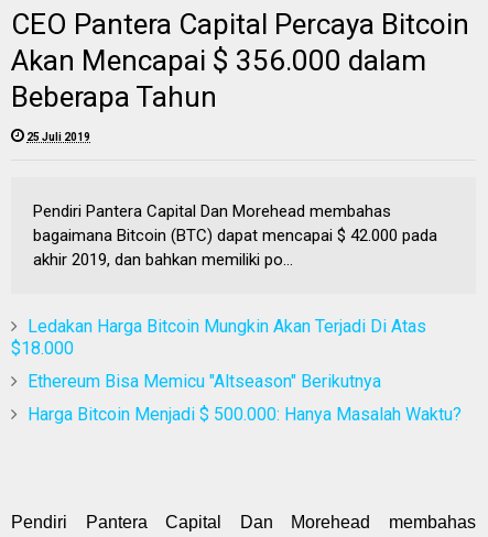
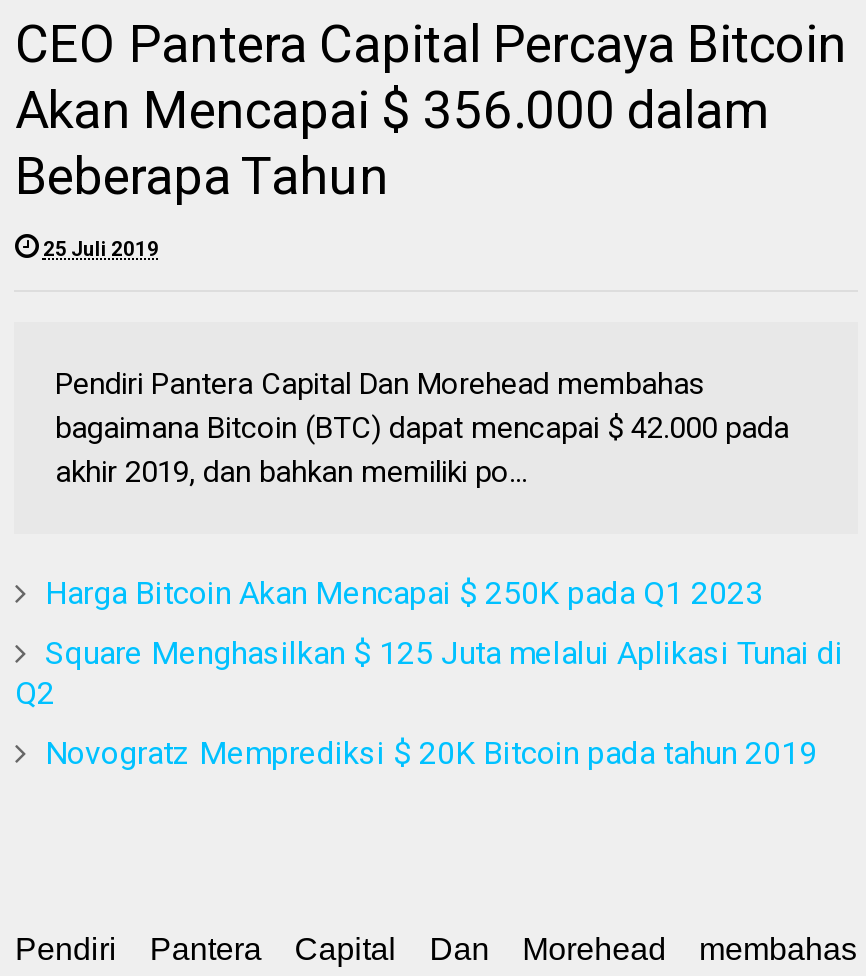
[11,316,427,359] Ledakan Harga Bitcoin Mungkin Akan Terjadi Di Atas | $18.000 -> [45,574,763,612] Harga Bitcoin Akan Mencapai $ 250K pada Q1 2023
[28,371,382,392] Ethereum Bisa Memicu "Altseason" Berikutnya -> [15,634,843,712] Square Menghasilkan $ 125 Juta melalui Aplikasi Tunai di | Q2
[28,404,462,425] Harga Bitcoin Menjadi $ 500.000: Hanya Masalah Waktu? -> [45,734,817,772] Novogratz Memprediksi $ 20K Bitcoin pada tahun 2019

